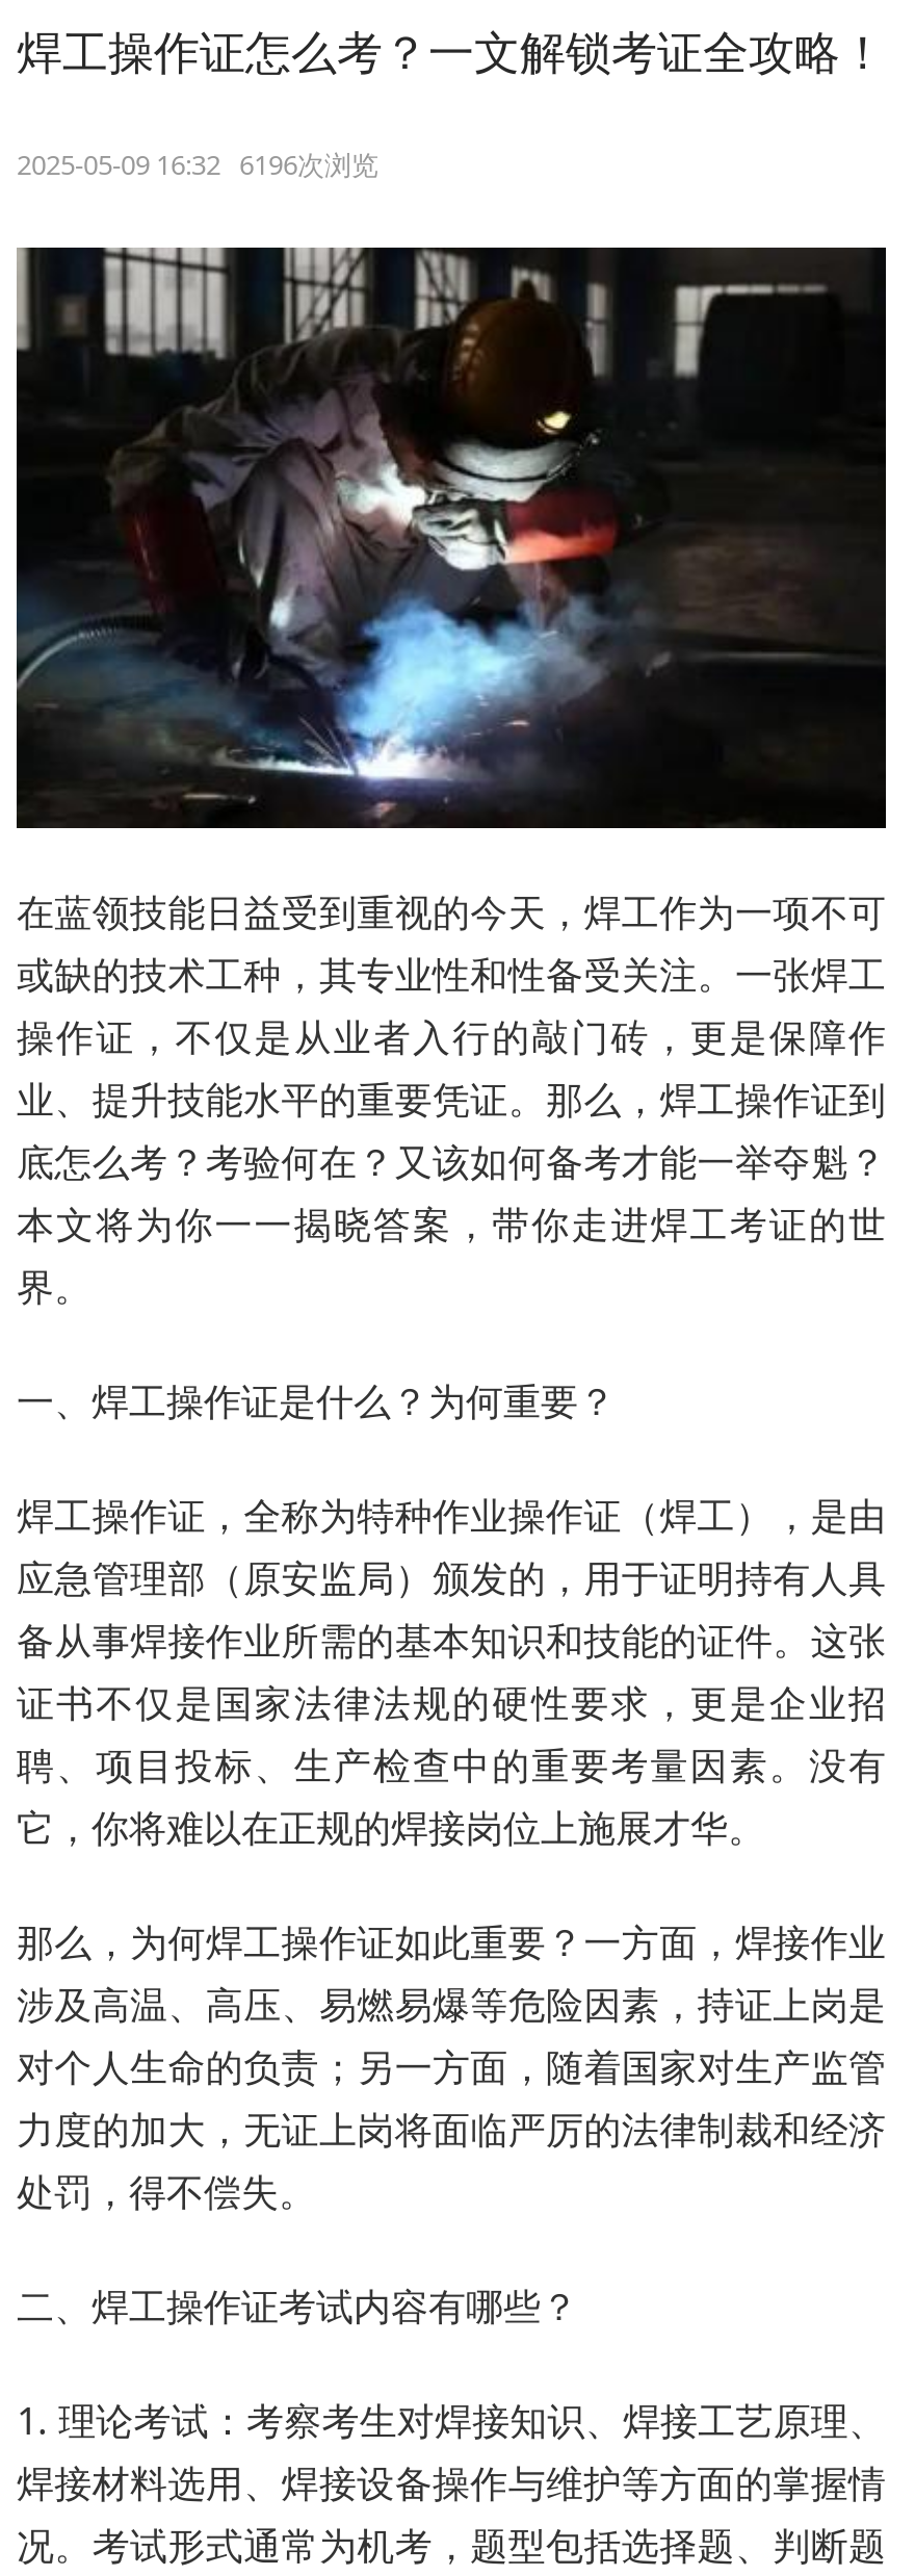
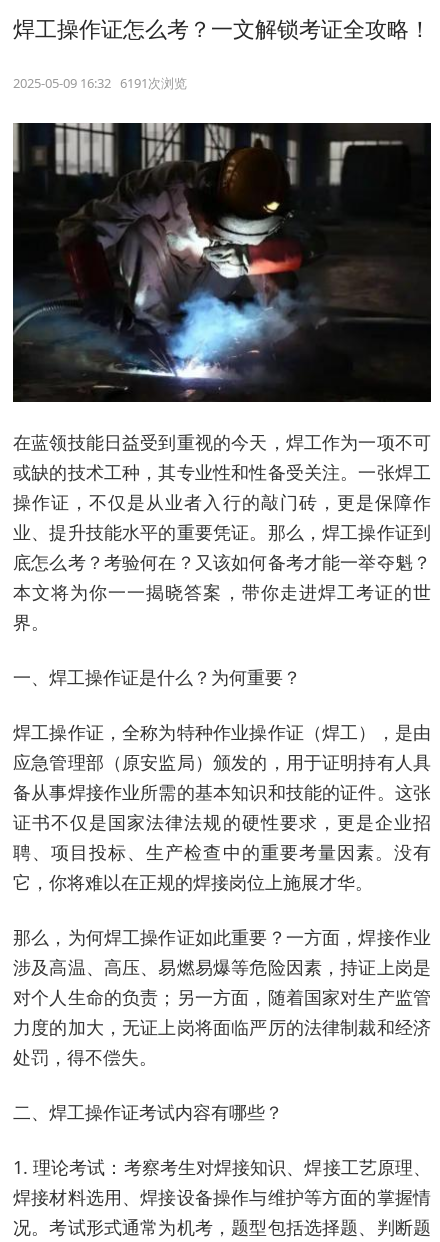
[17,146,378,183] 2025-05-09 16:32 6196次浏览 -> [13,74,187,92] 2025-05-09 16:32 6191次浏览

